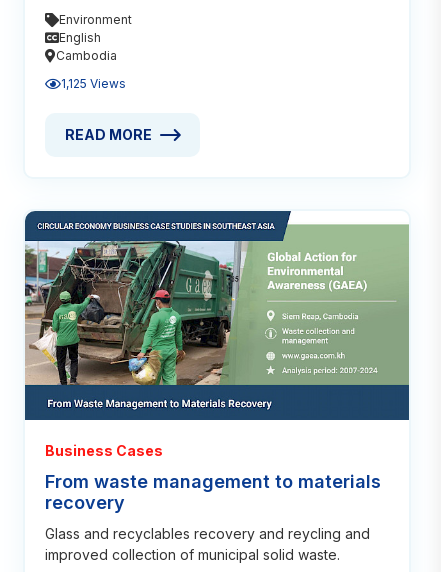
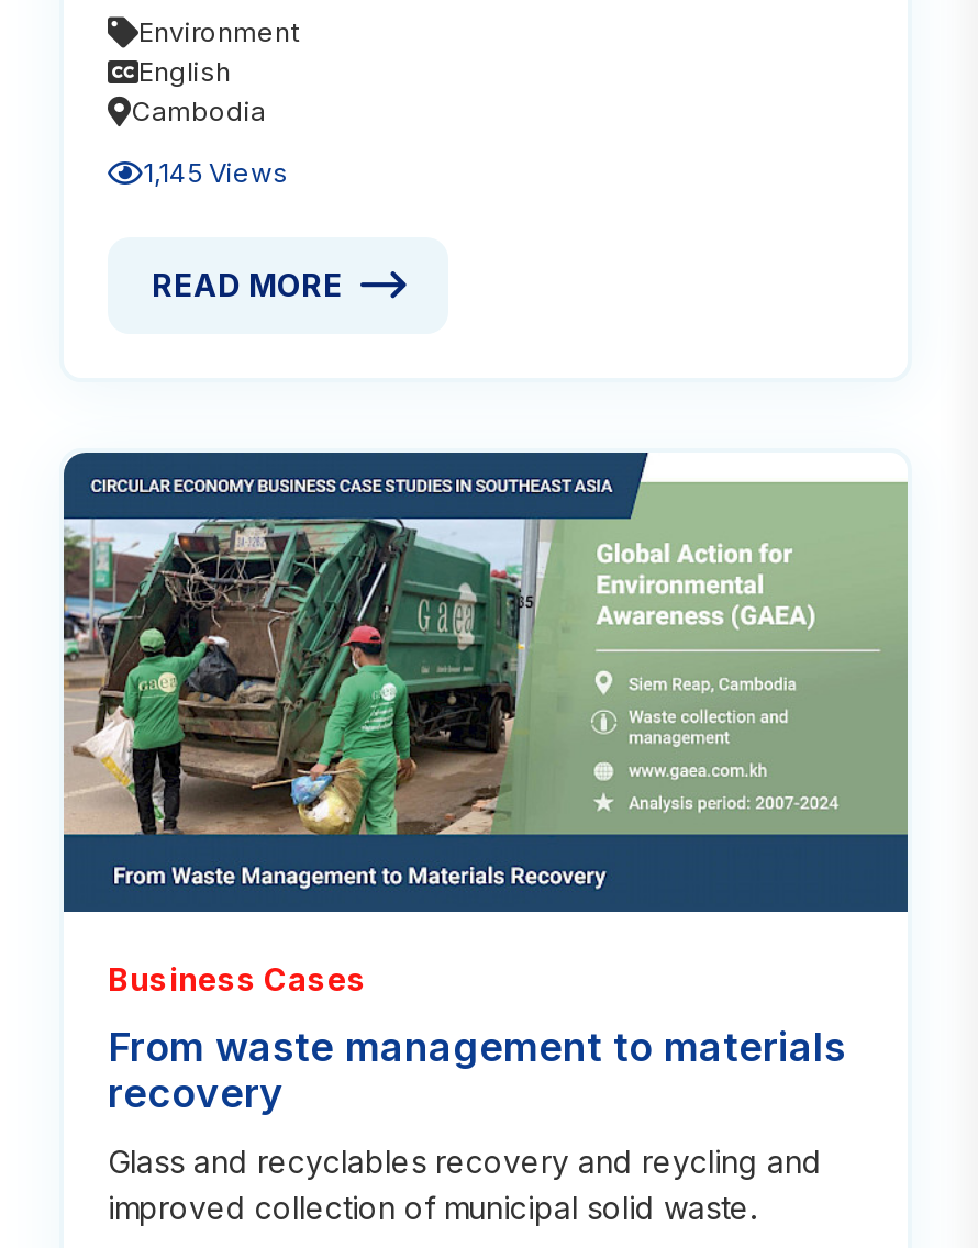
[61,76,126,91] 1,125 Views -> [143,156,288,189] 1,145 Views

